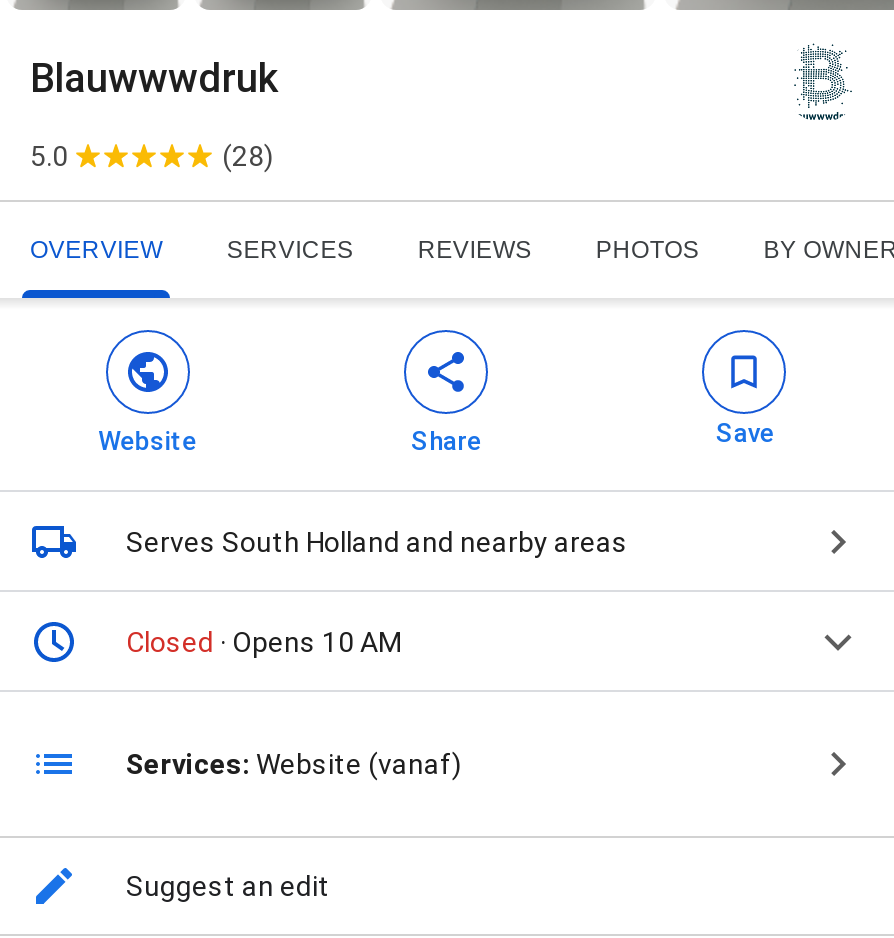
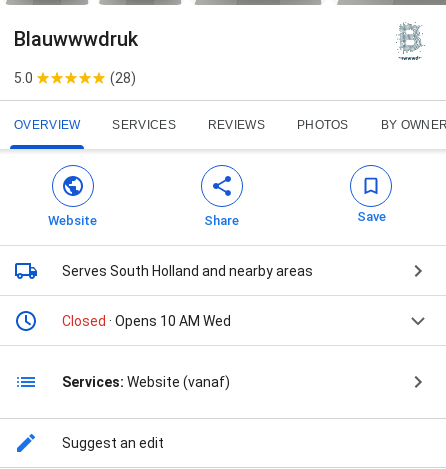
[126,626,402,658] Closed · Opens 10 AM -> [62,313,231,329] Closed · Opens 10 AM Wed

